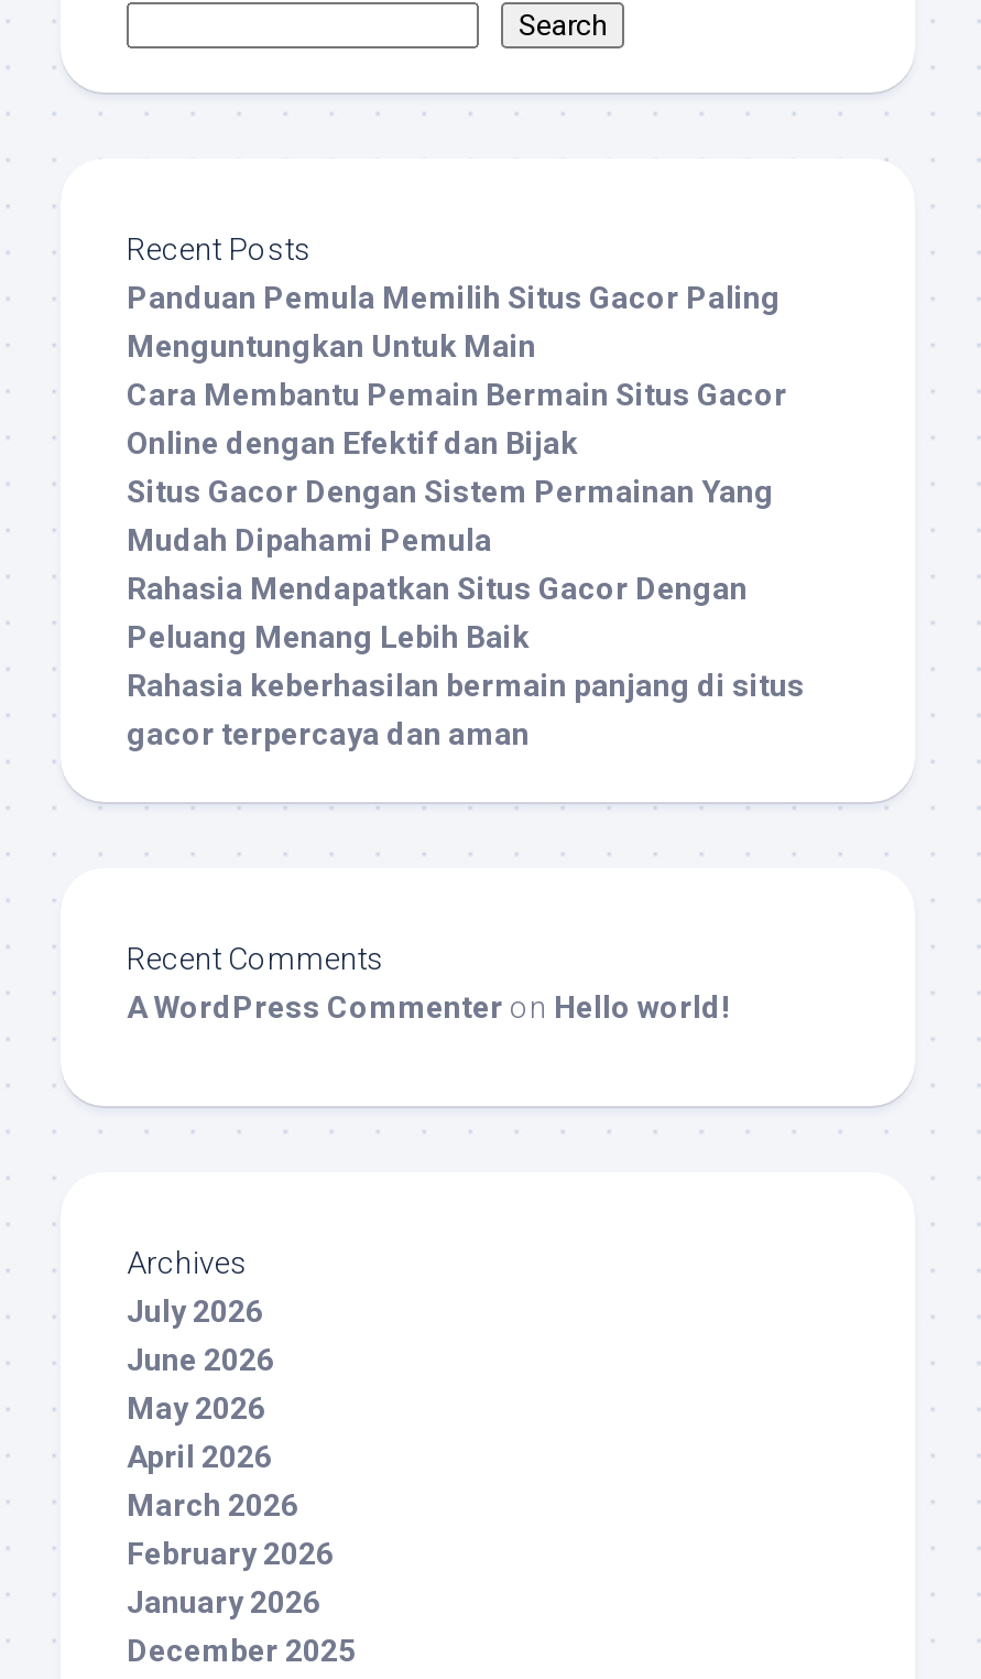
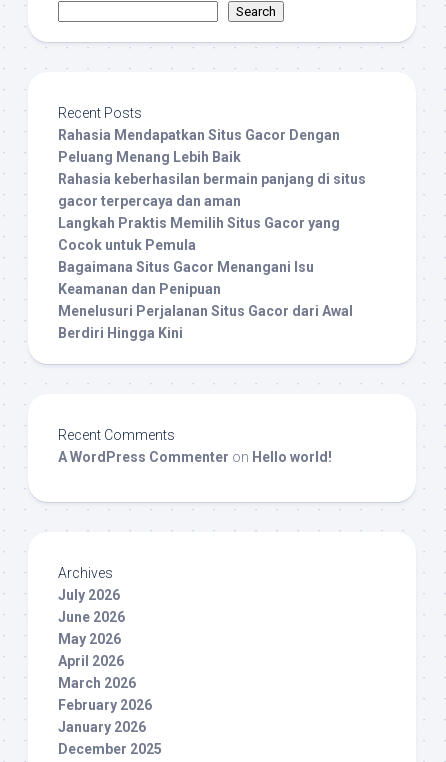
[127,281,787,558] Panduan Pemula Memilih Situs Gacor Paling | Menguntungkan Untuk Main | Cara Membantu Pemain Bermain Situs Gacor | Online dengan Efektif dan Bijak | Situs Gacor Dengan Sistem Permainan Yang | Mudah Dipahami Pemula -> none
moved [127,572,805,752] -> [58,127,366,209]: Rahasia Mendapatkan Situs Gacor Dengan | Peluang Menang Lebih Baik | Rahasia keberhasilan bermain panjang di situs | gacor terpercaya dan aman
none -> [58,215,353,341] Langkah Praktis Memilih Situs Gacor yang | Cocok untuk Pemula | Bagaimana Situs Gacor Menangani Isu | Keamanan dan Penipuan | Menelusuri Perjalanan Situs Gacor dari Awal | Berdiri Hingga Kini

